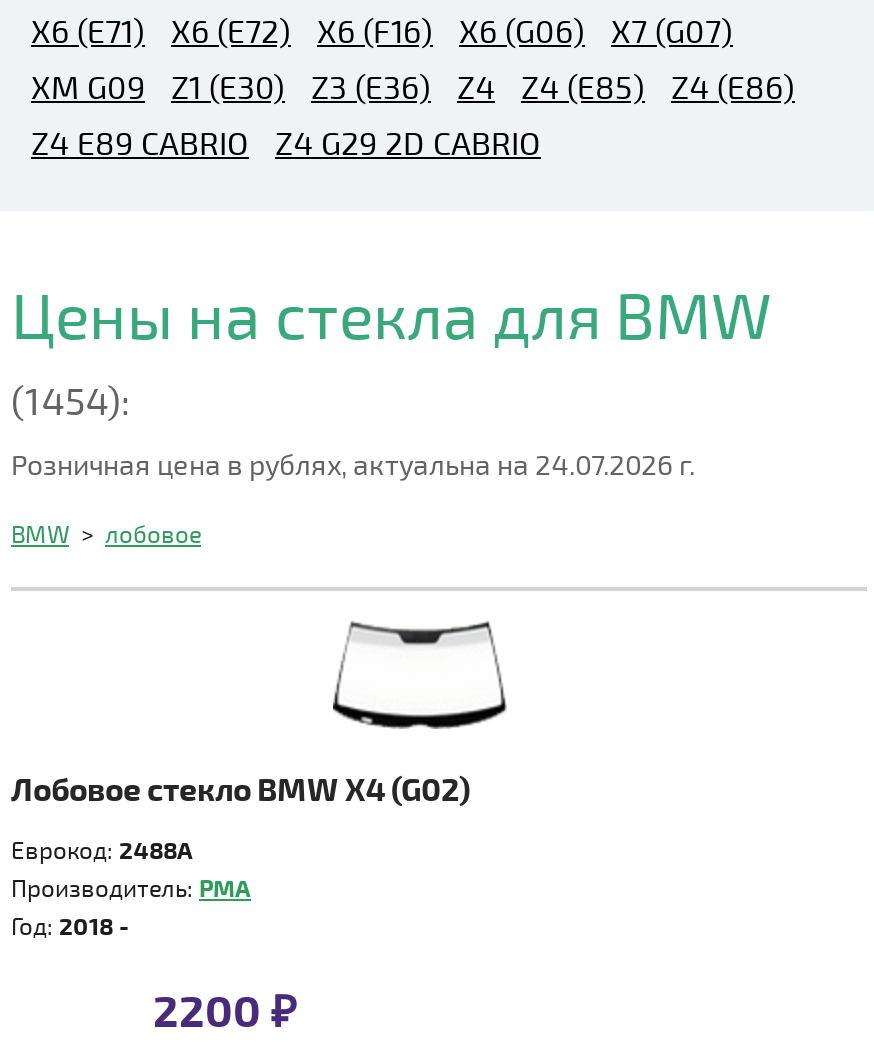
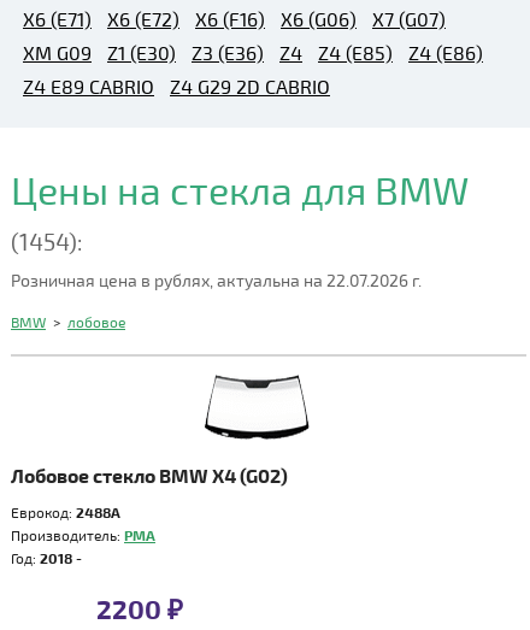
[11,447,695,481] Розничная цена в рублях, актуальна на 24.07.2026 г. -> [11,270,422,290] Розничная цена в рублях, актуальна на 22.07.2026 г.

